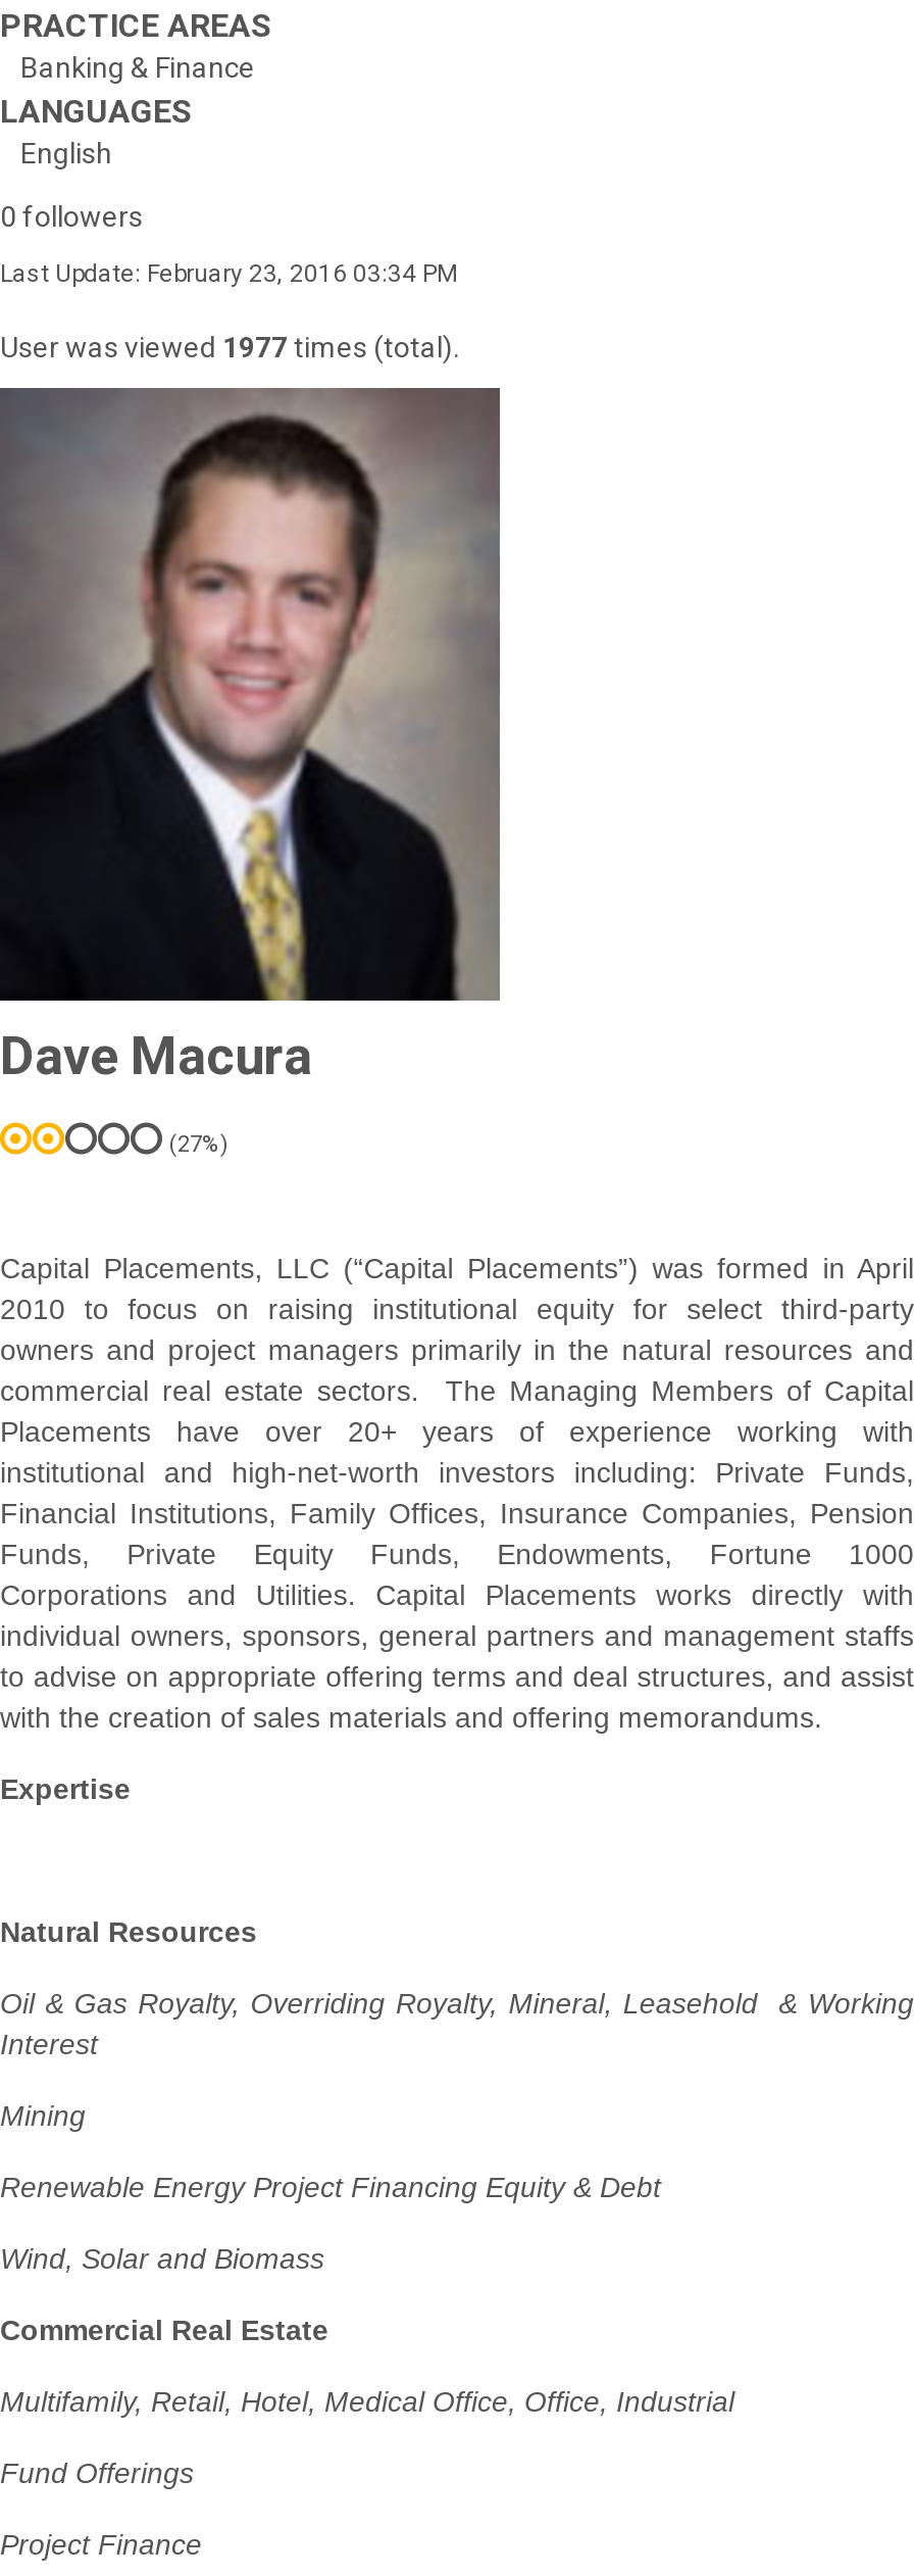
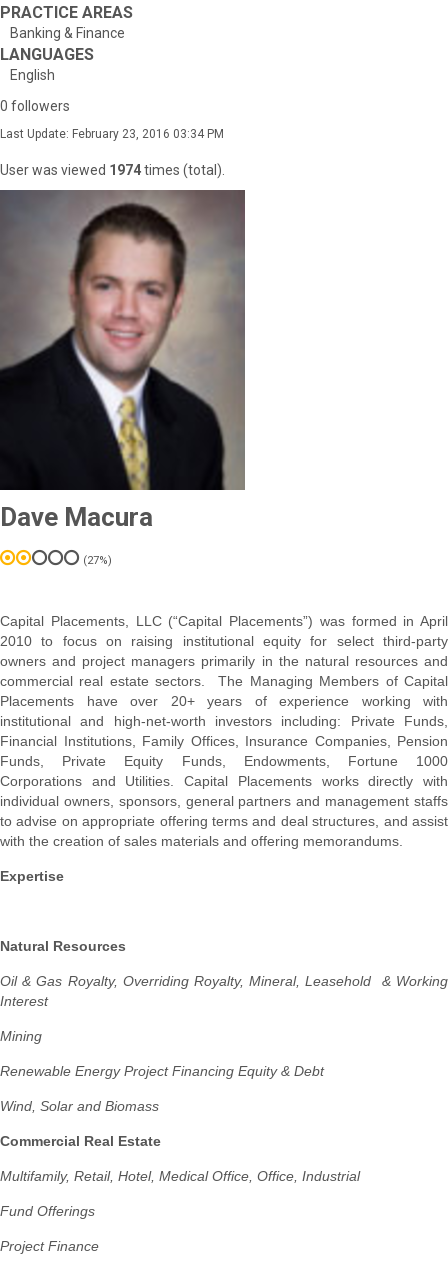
[0,331,459,363] User was viewed 1977 times (total). -> [0,162,225,178] User was viewed 1974 times (total).

